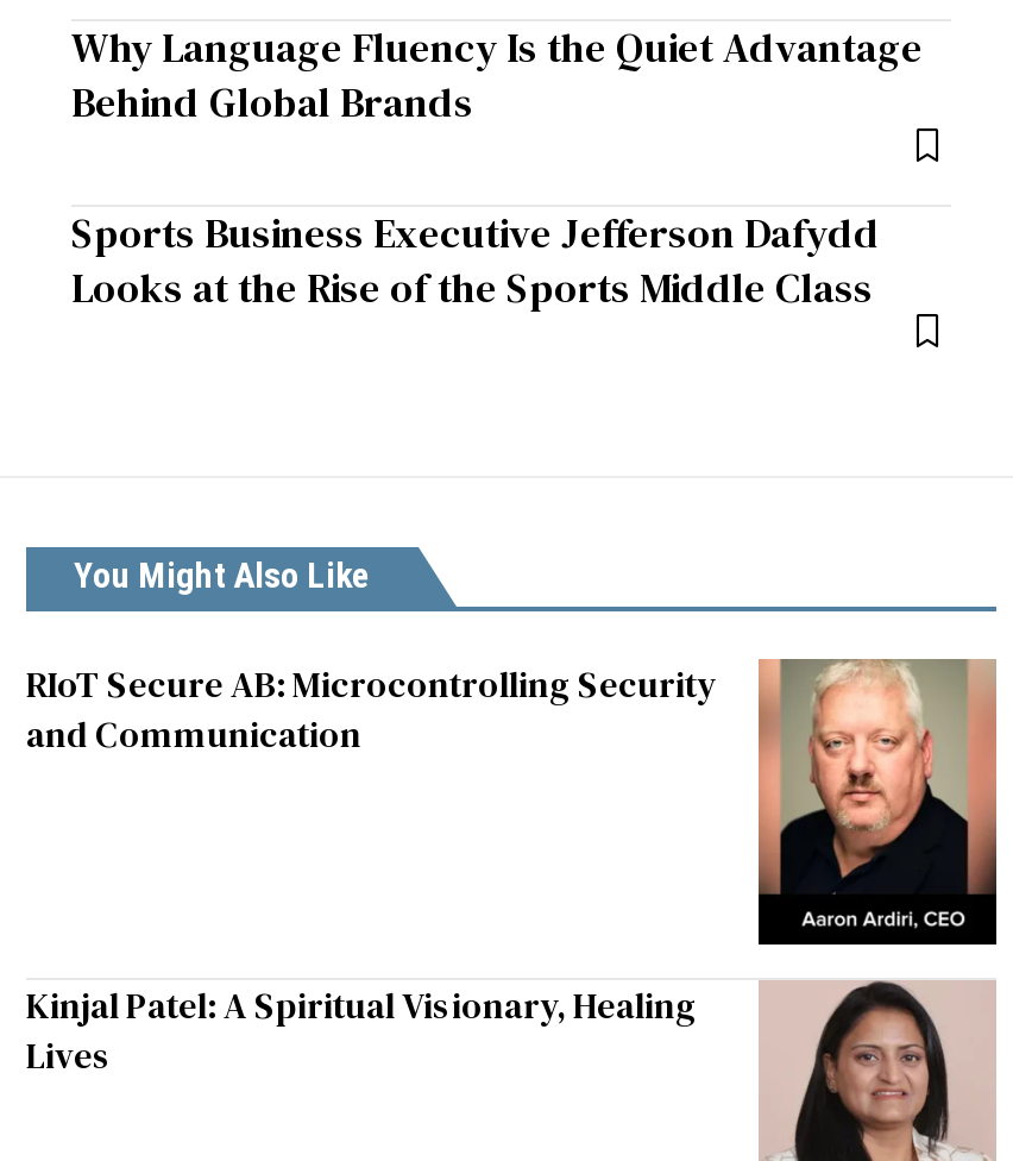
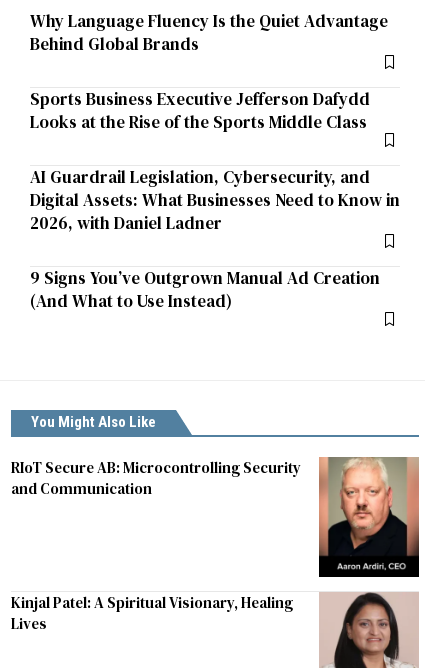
none -> [30,164,400,312] AI Guardrail Legislation, Cybersecurity, and | Digital Assets: What Businesses Need to Know in | 2026, with Daniel Ladner | 9 Signs You’ve Outgrown Manual Ad Creation | (And What to Use Instead)

